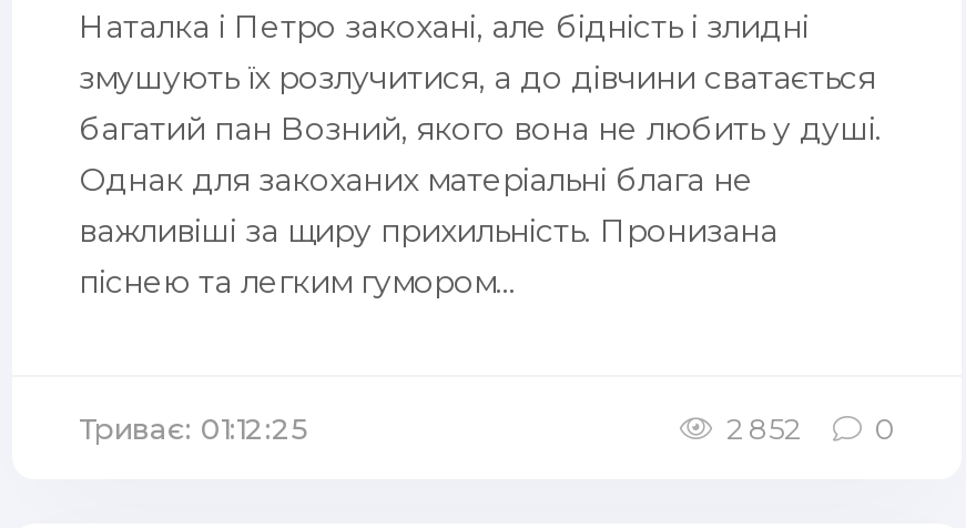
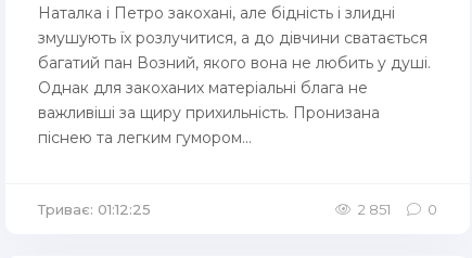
[726,410,800,446] 2 852 -> [358,201,391,218] 2 851

